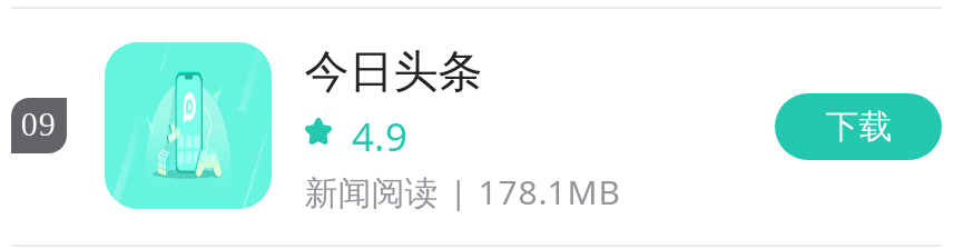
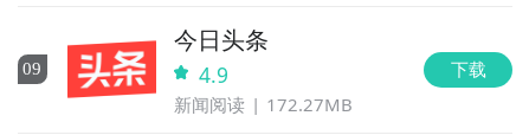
[102,40,621,213] [image] | 新闻阅读 178.1MB -> [66,25,352,116] [image] | 新闻阅读 172.27MB

